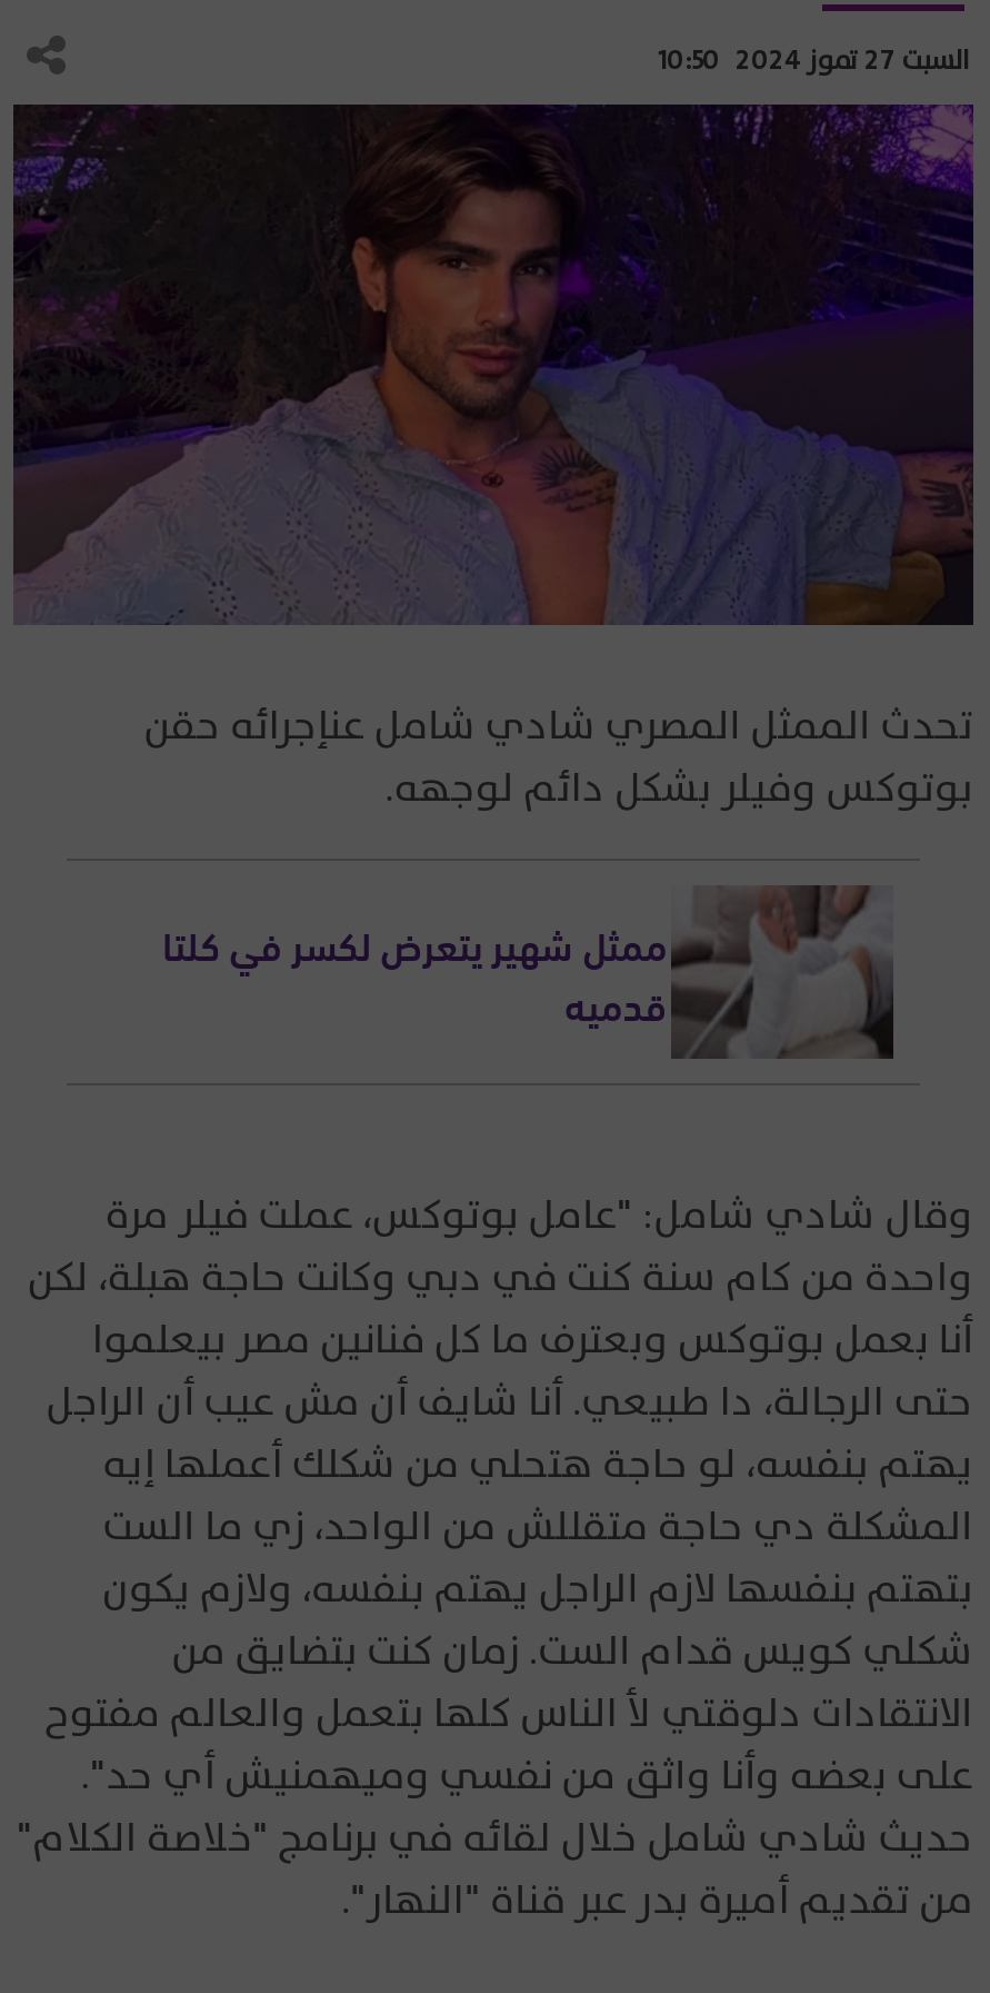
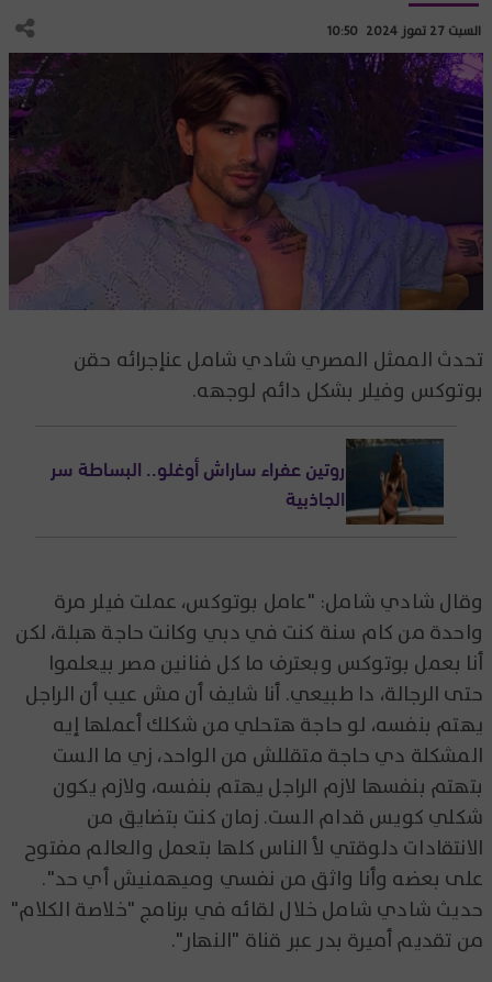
[162,885,896,1061] [image] | ممثل شهير يتعرض لكسر في كلتا | قدميه -> [50,438,445,526] [image] | روتين عفراء ساراش أوغلو.. البساطة سر | الجاذبية

